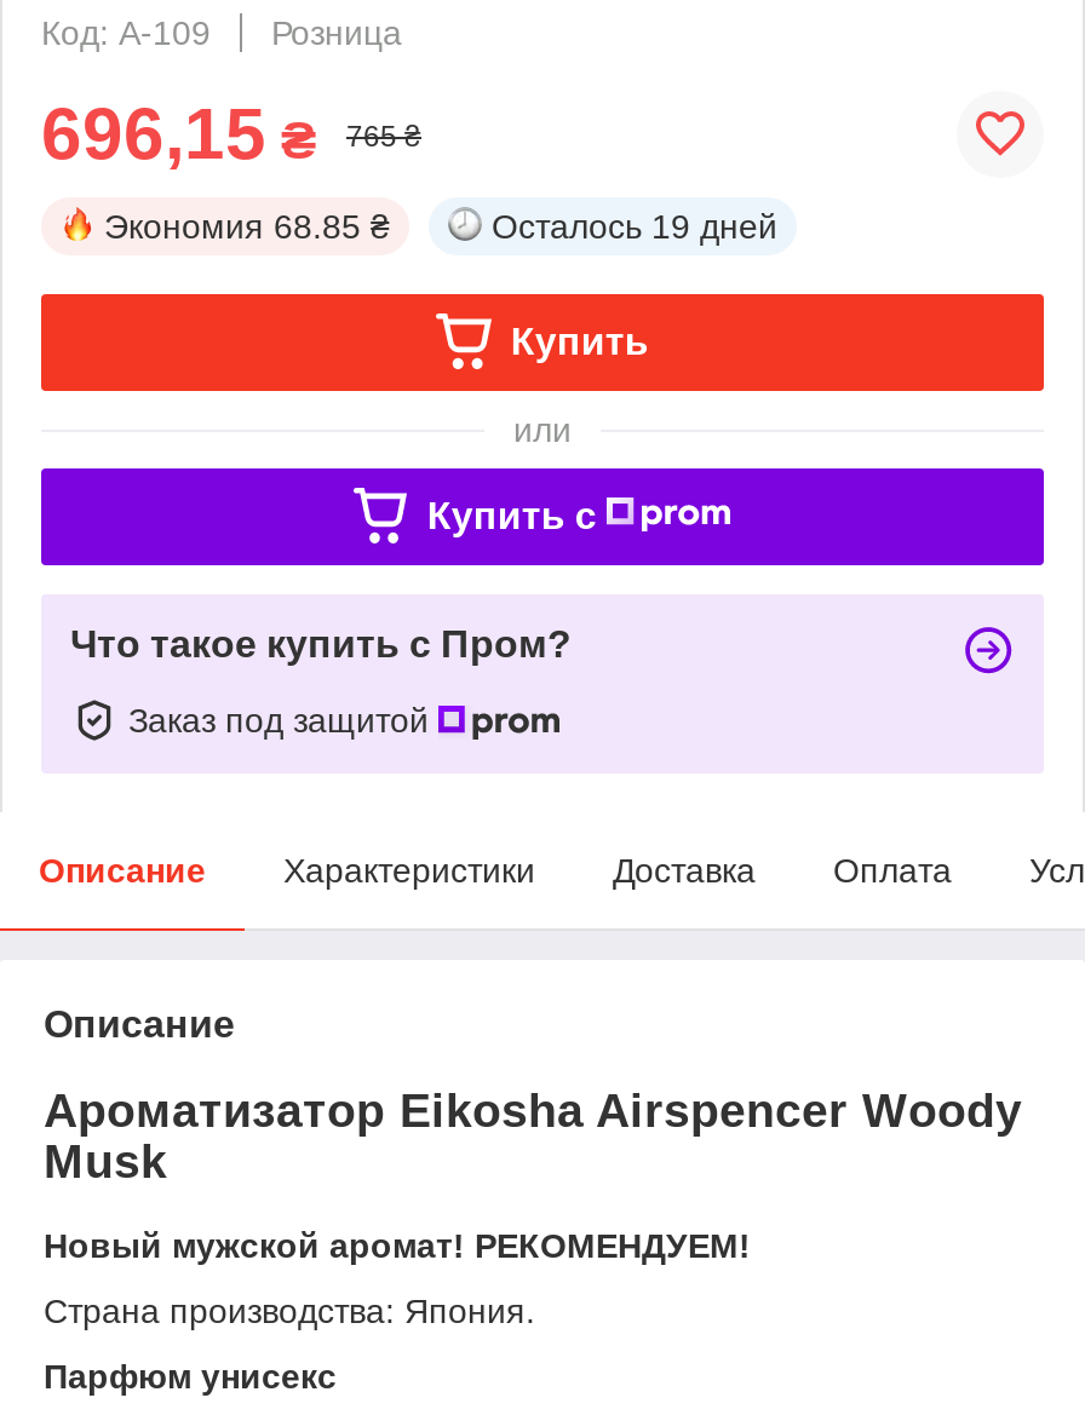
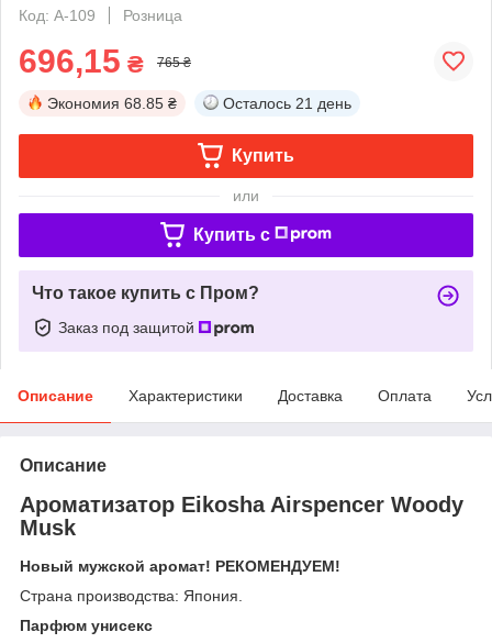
[492,207,777,245] Осталось 19 дней -> [223,94,351,112] Осталось 21 день

